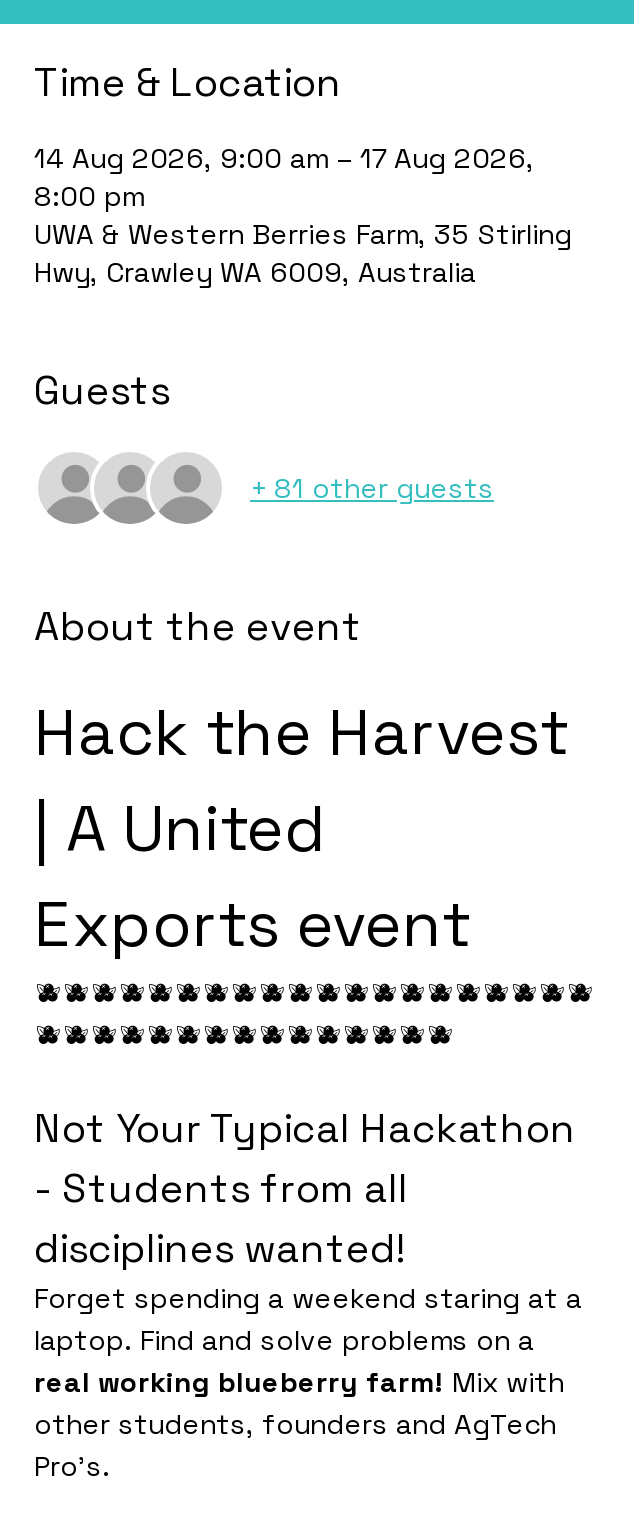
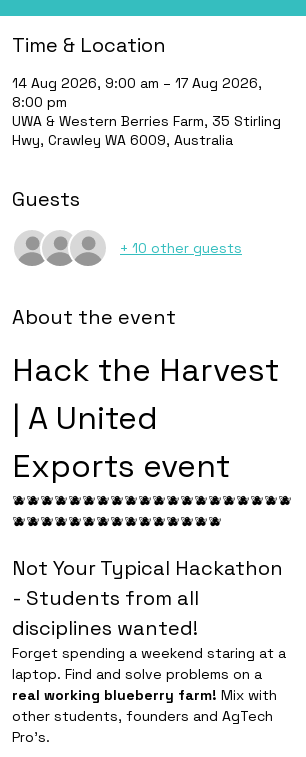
[250,469,494,505] + 81 other guests -> [120,238,242,256] + 10 other guests

